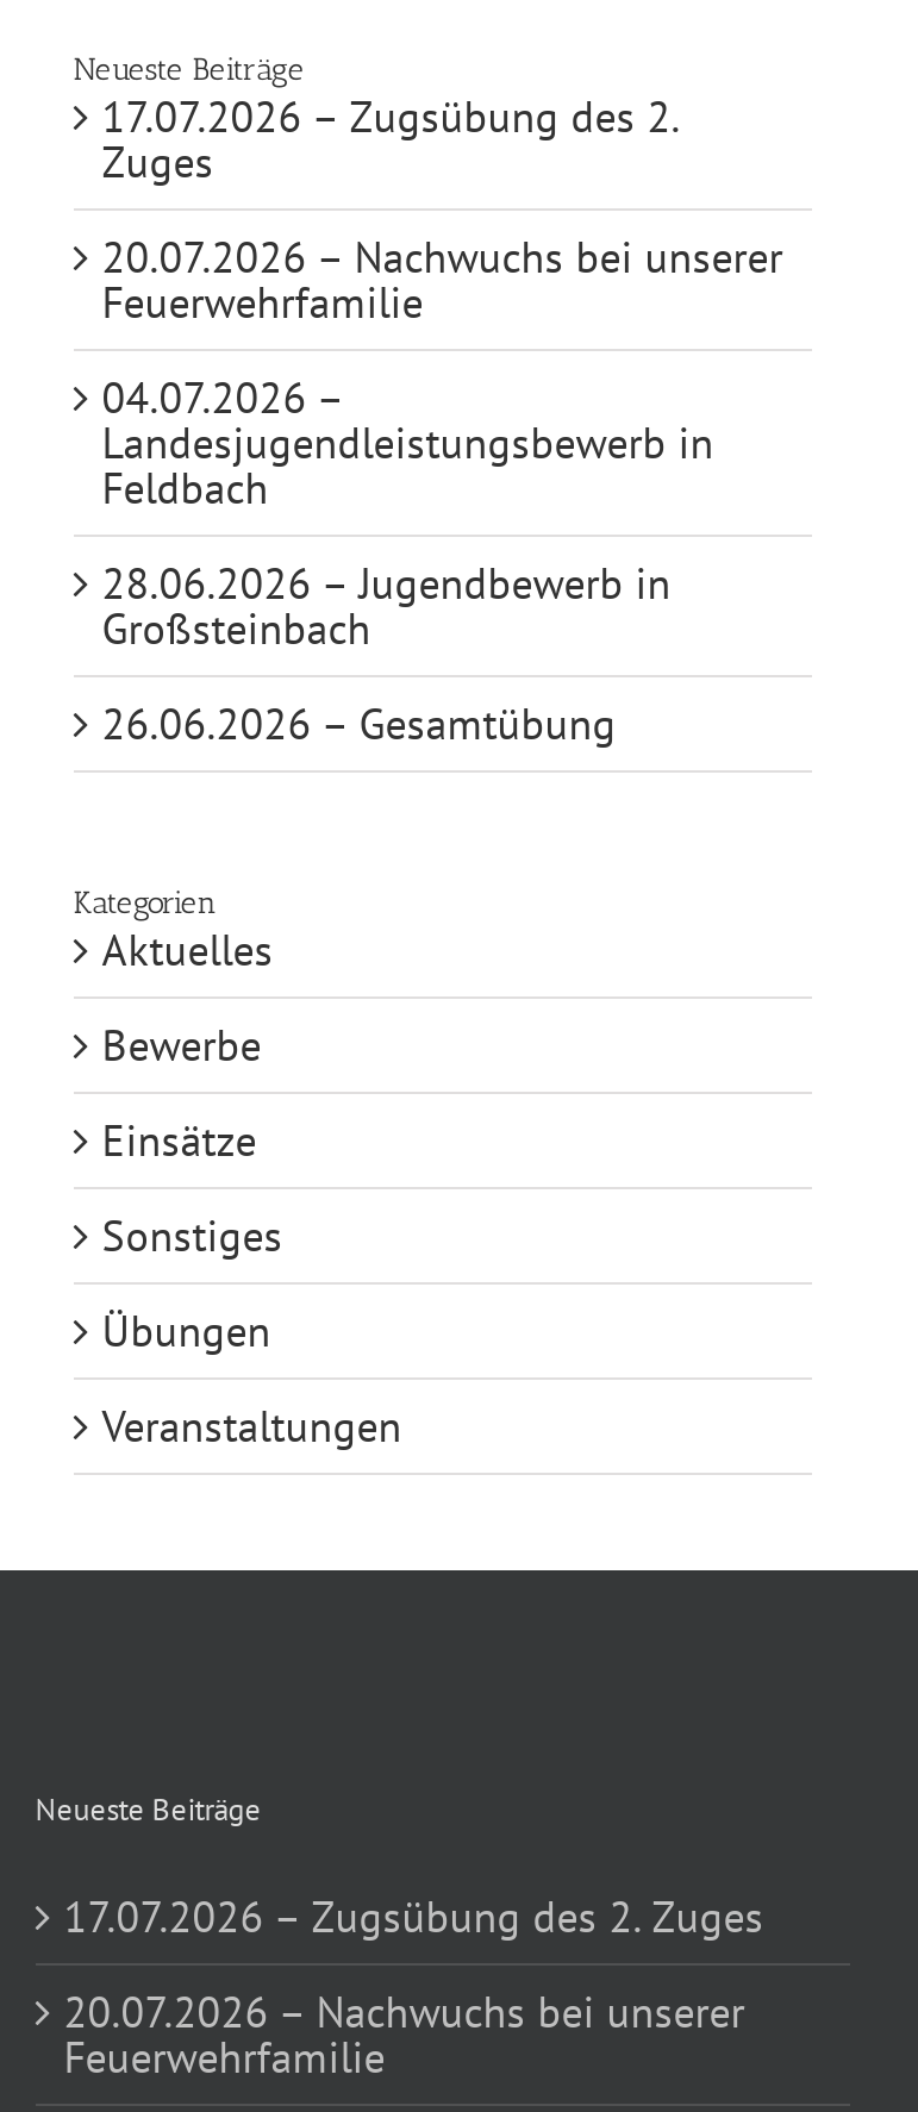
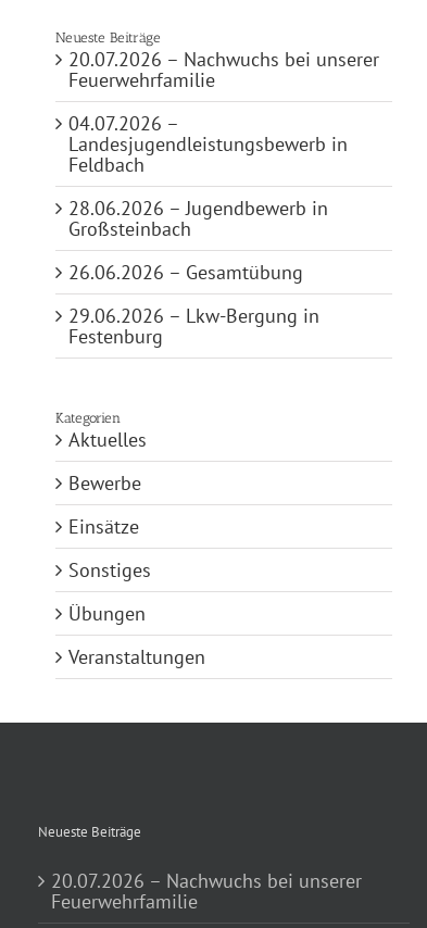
[102,90,678,190] 17.07.2026 – Zugsübung des 2. | Zuges -> none
moved [102,230,783,752] -> [68,47,379,285]: 20.07.2026 – Nachwuchs bei unserer | Feuerwehrfamilie | 04.07.2026 – | Landesjugendleistungsbewerb in | Feldbach | 28.06.2026 – Jugendbewerb in | Großsteinbach | 26.06.2026 – Gesamtübung
none -> [68,304,319,349] 29.06.2026 – Lkw-Bergung in | Festenburg
[64,1890,764,1945] 17.07.2026 – Zugsübung des 2. Zuges -> none

